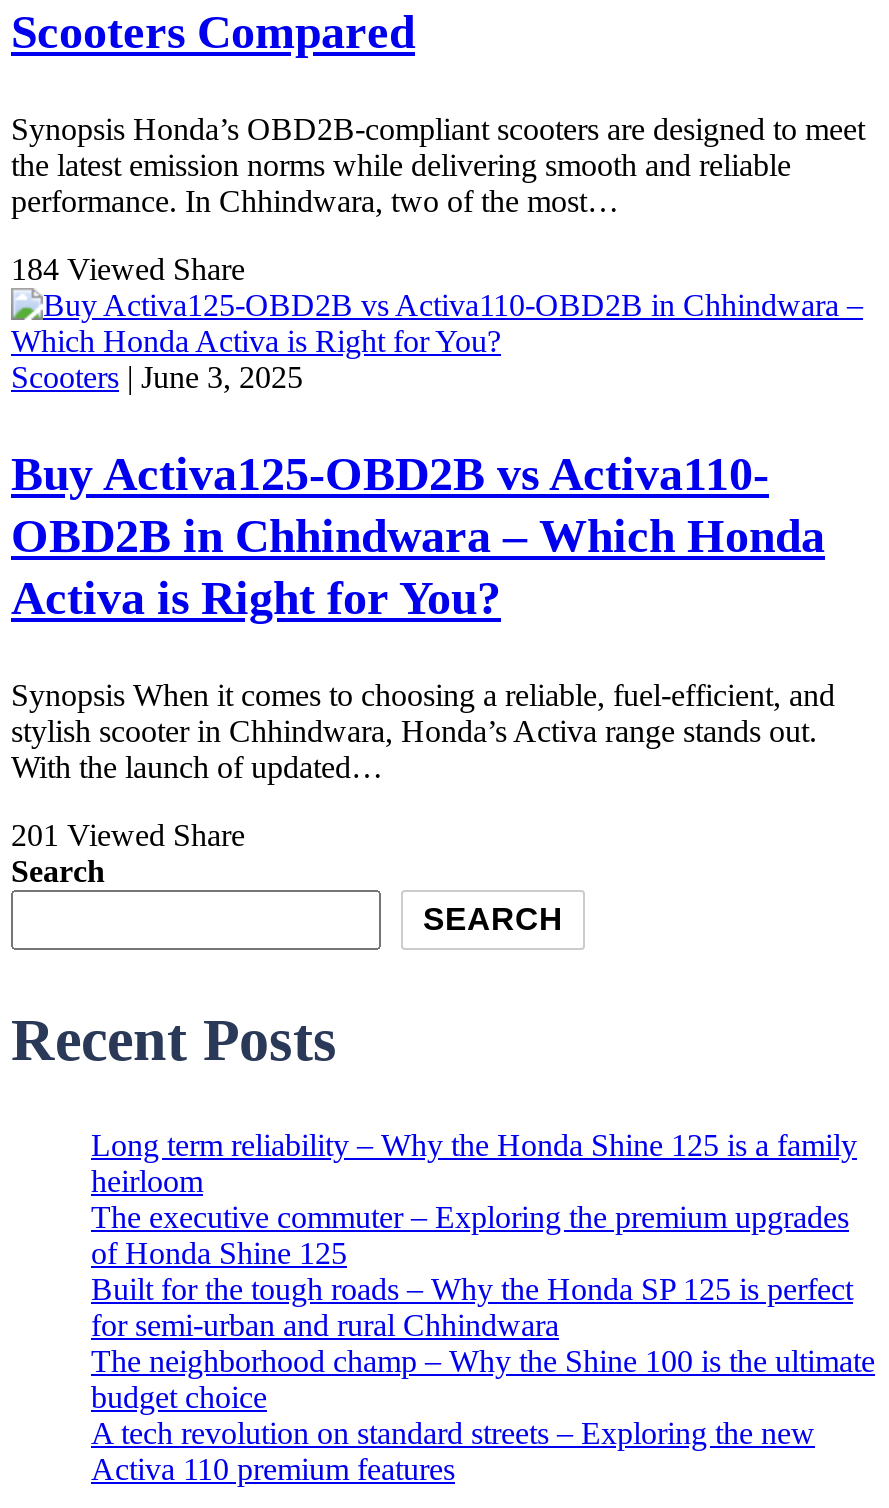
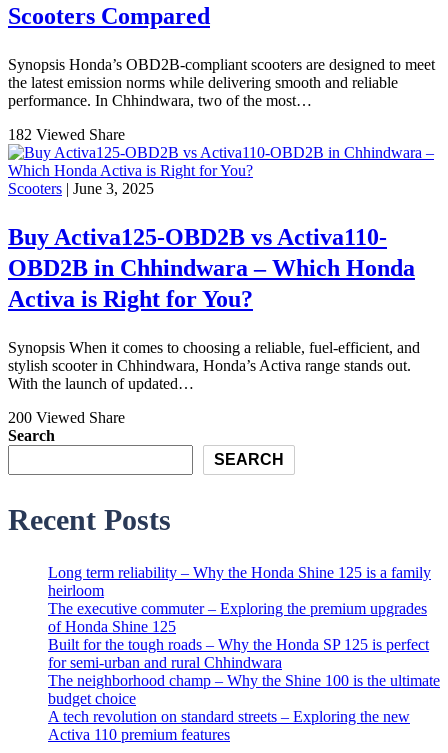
[11,252,245,286] 184 Viewed Share -> [8,126,125,143] 182 Viewed Share
[11,818,245,852] 201 Viewed Share -> [8,409,125,426] 200 Viewed Share

